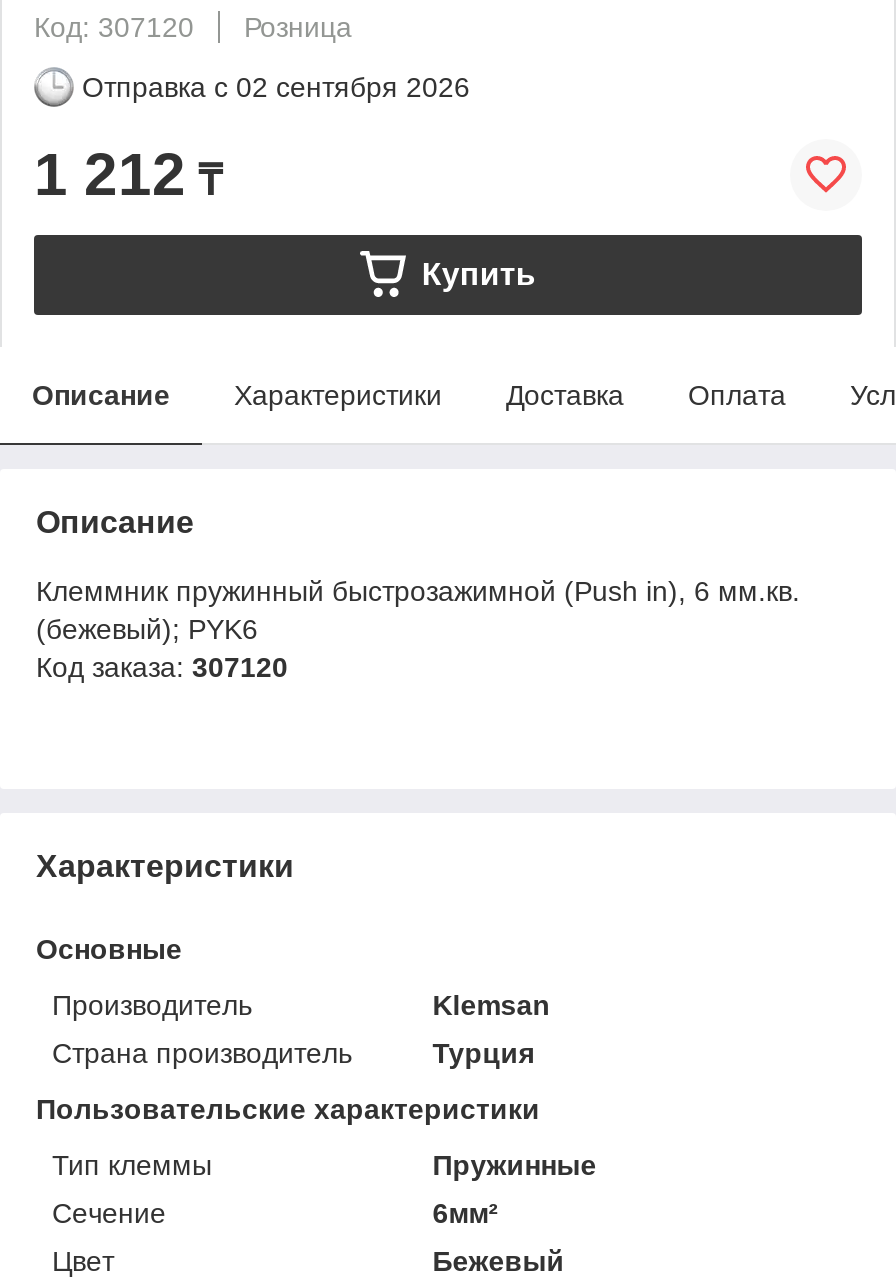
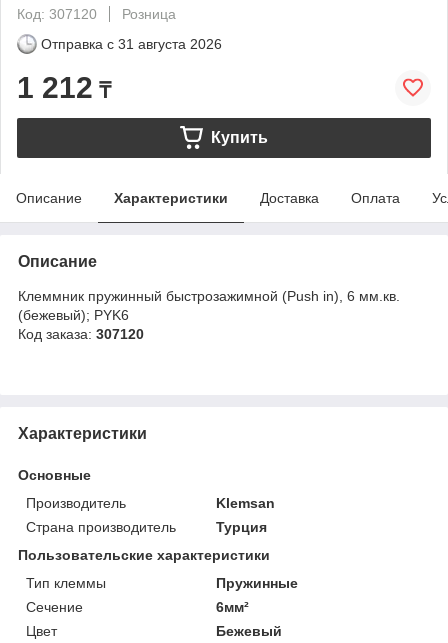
[82,71,470,103] Отправка с 02 сентября 2026 -> [41,36,222,52] Отправка с 31 августа 2026

